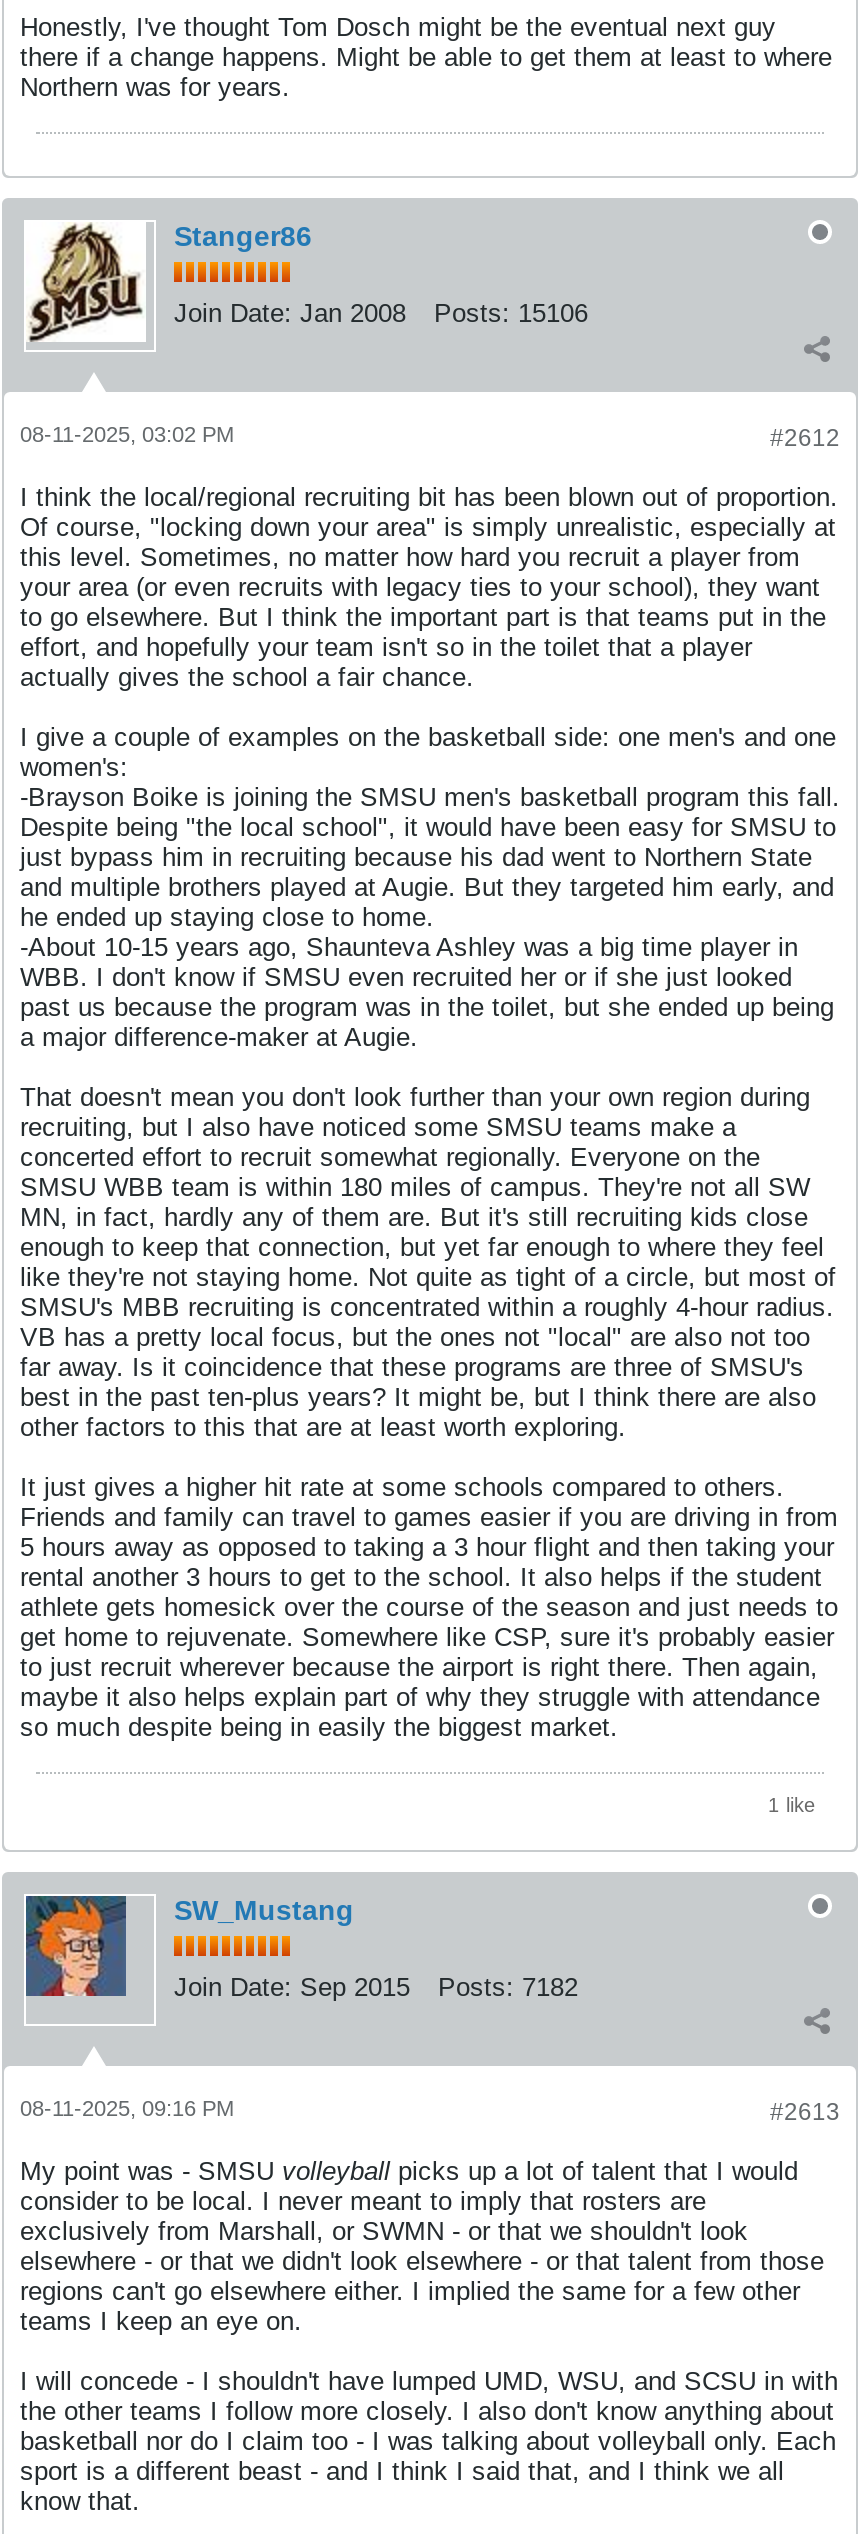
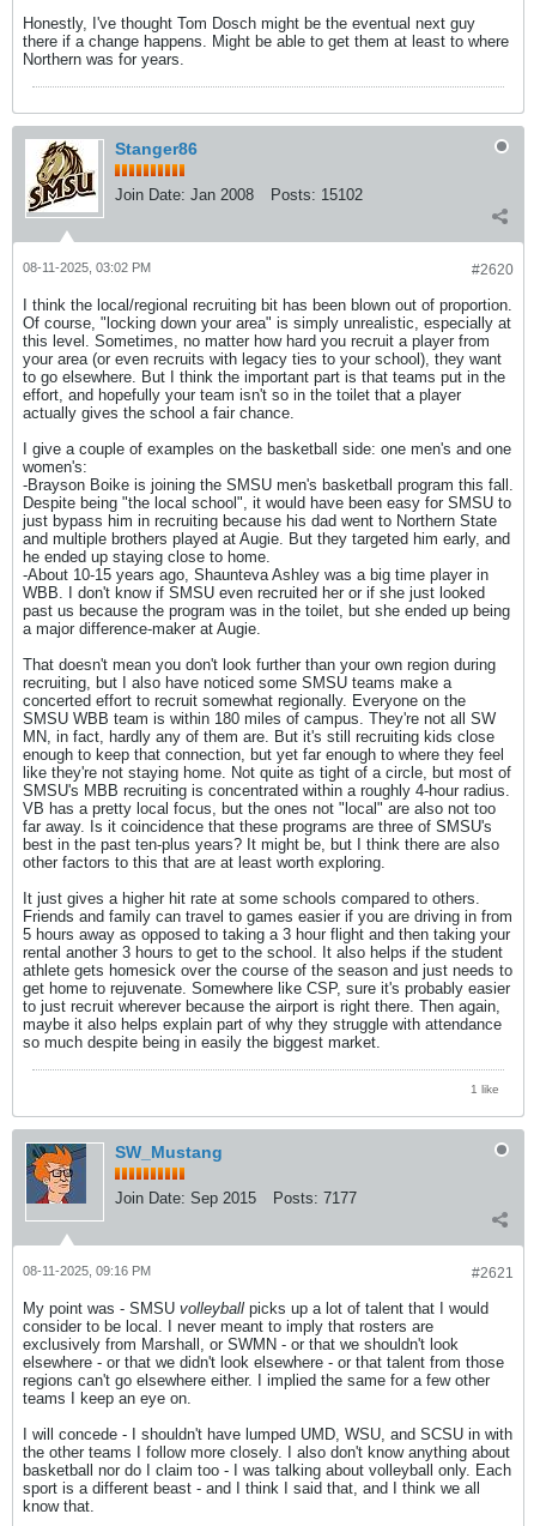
[174,298,588,328] Join Date: Jan 2008 Posts: 15106 -> [115,186,363,204] Join Date: Jan 2008 Posts: 15102
[770,424,840,452] #2612 -> [472,262,514,278] #2620
[174,1972,578,2002] Join Date: Sep 2015 Posts: 7182 -> [115,1189,357,1207] Join Date: Sep 2015 Posts: 7177
[770,2098,840,2126] #2613 -> [472,1265,514,1281] #2621

